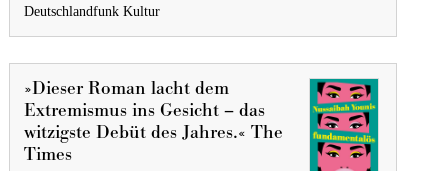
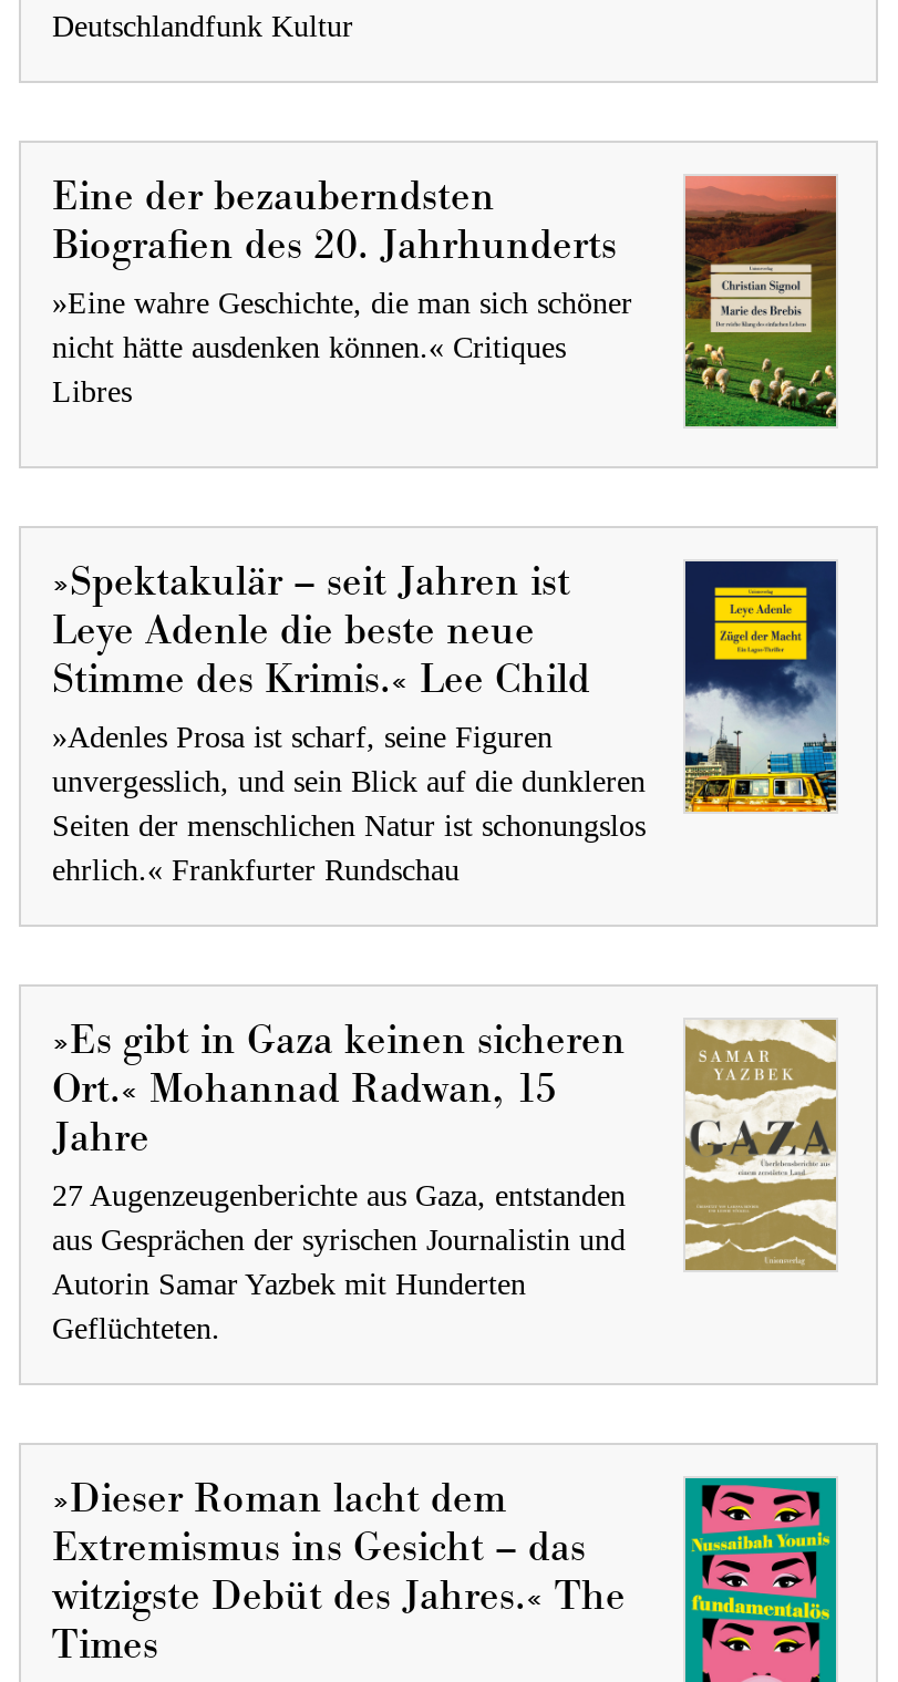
none -> [52,171,838,430] [image] | Eine der bezauberndsten | Biografien des 20. Jahrhunderts | »Eine wahre Geschichte, die man sich schöner | nicht hätte ausdenken können.« Critiques | Libres
none -> [52,557,838,887] [image] | »Spektakulär – seit Jahren ist | Leye Adenle die beste neue | Stimme des Krimis.« Lee Child | »Adenles Prosa ist scharf, seine Figuren | unvergesslich, und sein Blick auf die dunkleren | Seiten der menschlichen Natur ist schonungslos | ehrlich.« Frankfurter Rundschau
none -> [52,1015,838,1345] [image] | »Es gibt in Gaza keinen sicheren | Ort.« Mohannad Radwan, 15 | Jahre | 27 Augenzeugenberichte aus Gaza, entstanden | aus Gesprächen der syrischen Journalistin und | Autorin Samar Yazbek mit Hunderten | Geflüchteten.

